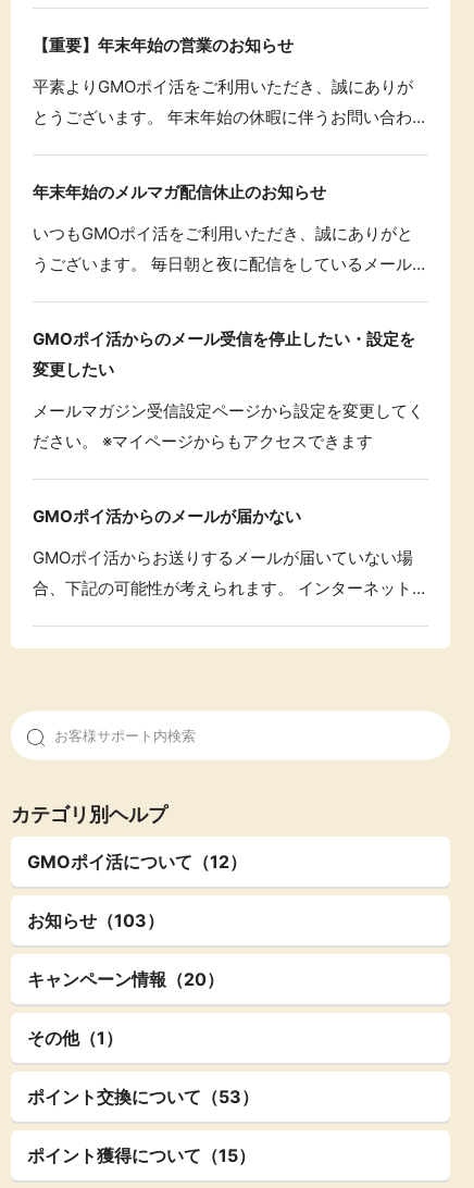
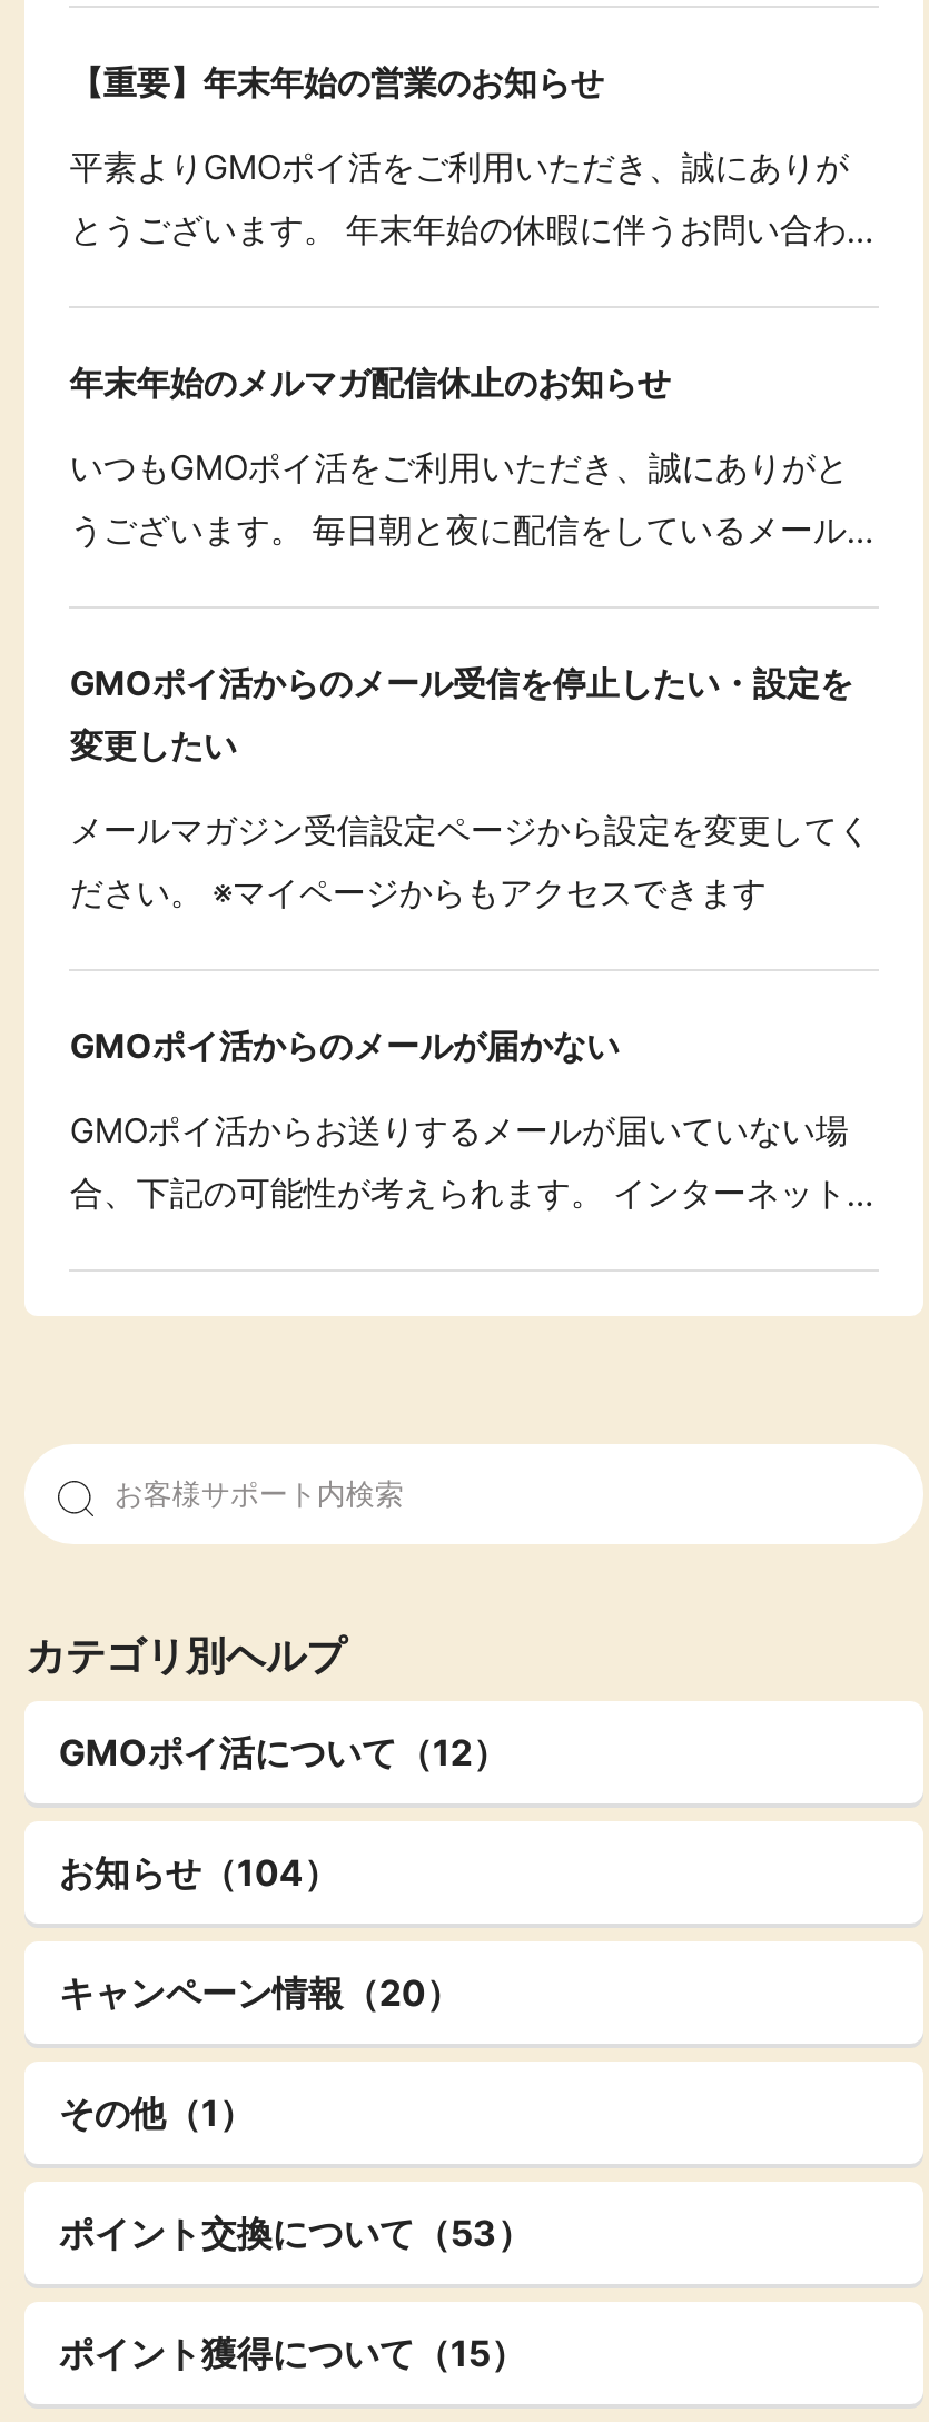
[28,910,165,932] お知らせ（103） -> [59,1851,339,1896] お知らせ（104）

